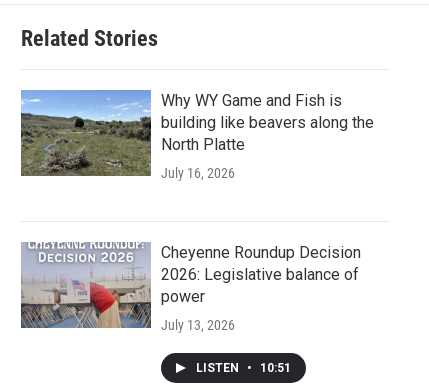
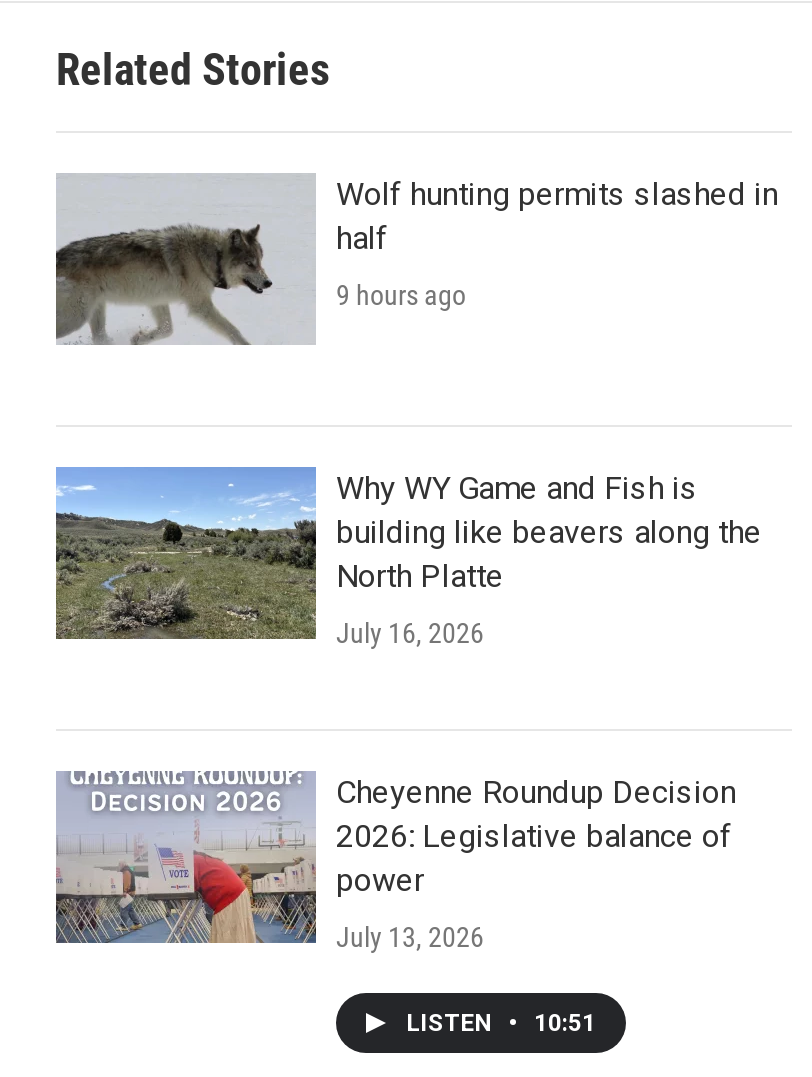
none -> [56,173,778,345] [image] | Wolf hunting permits slashed in | half | 9 hours ago

